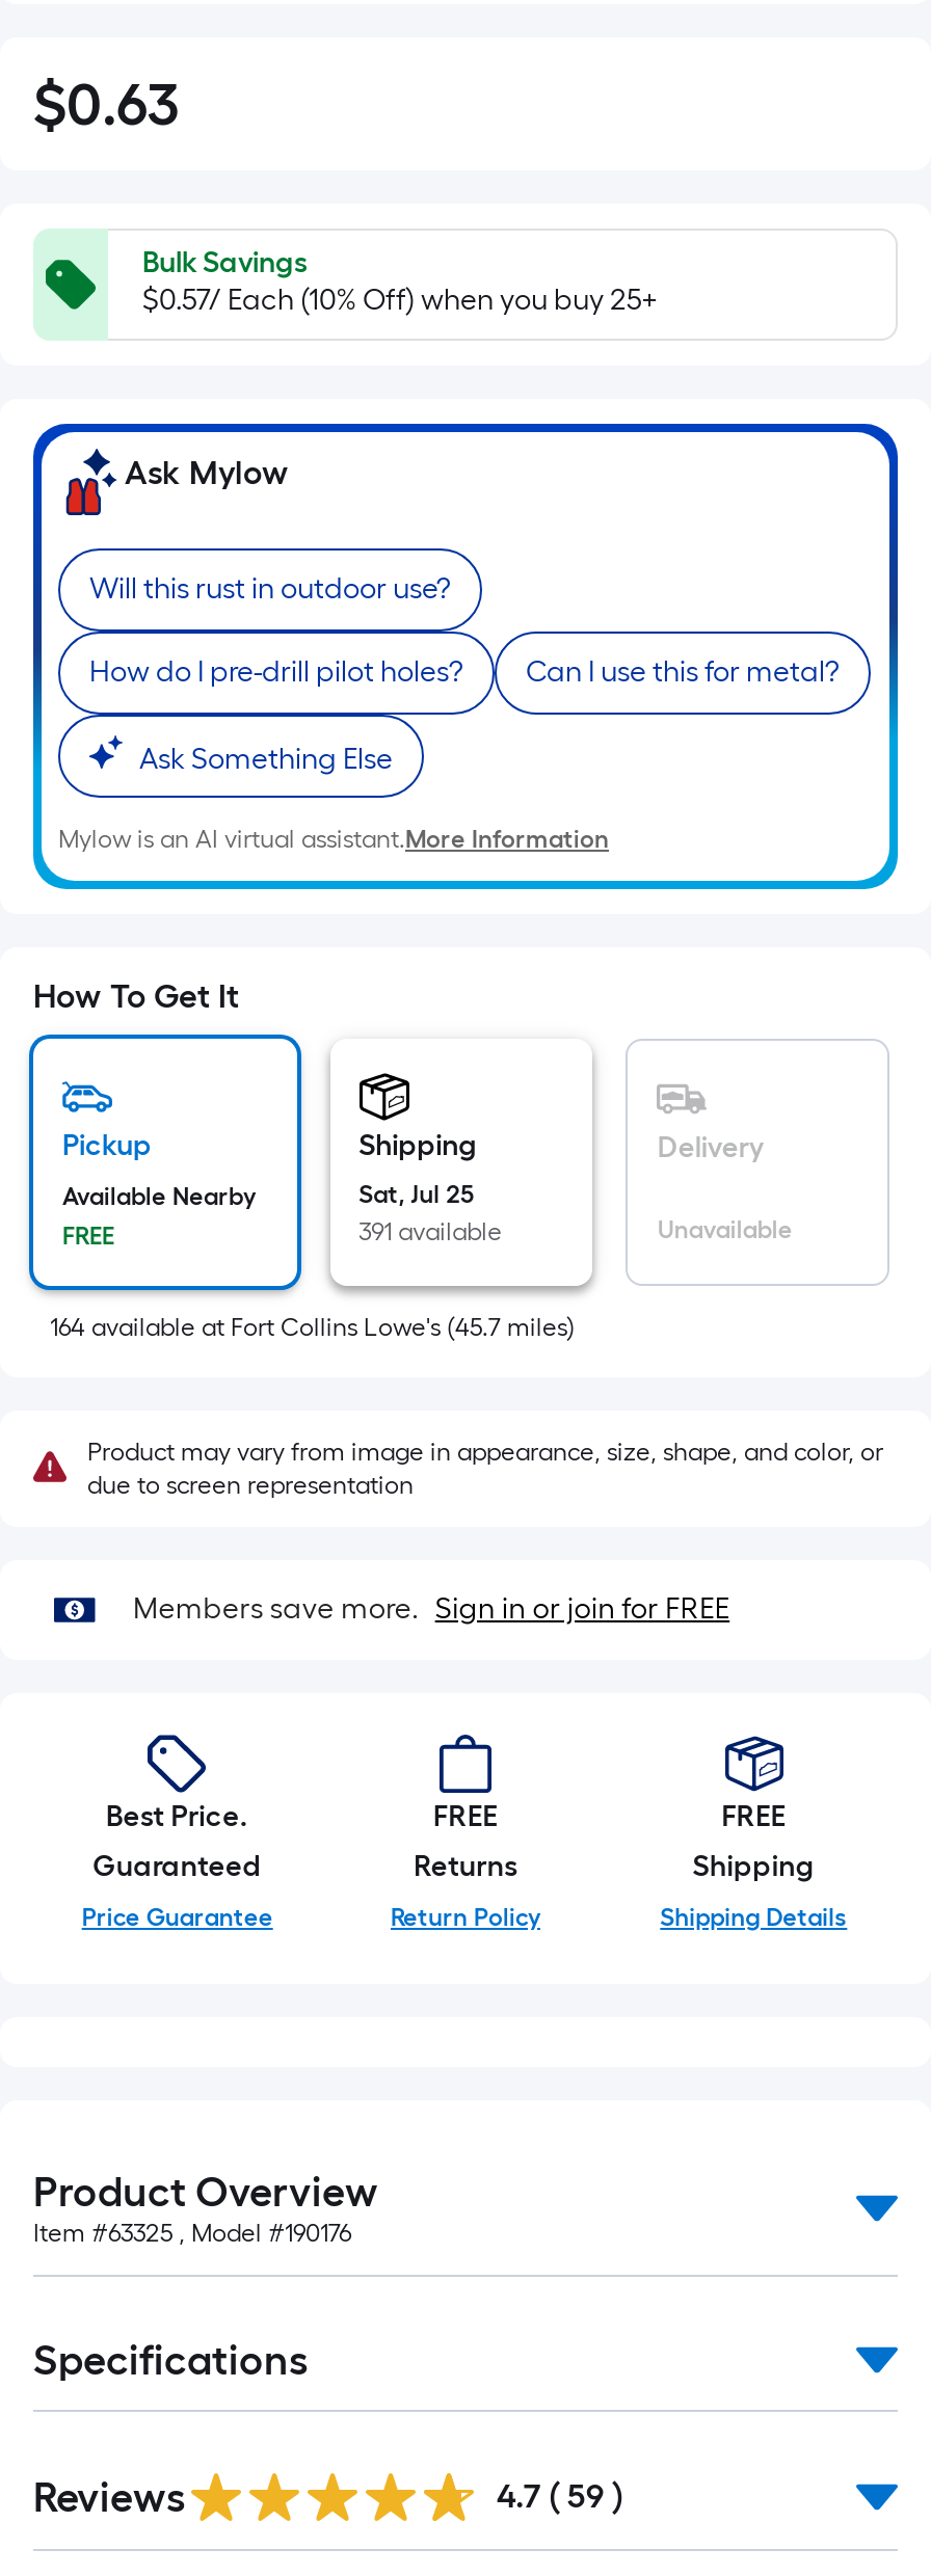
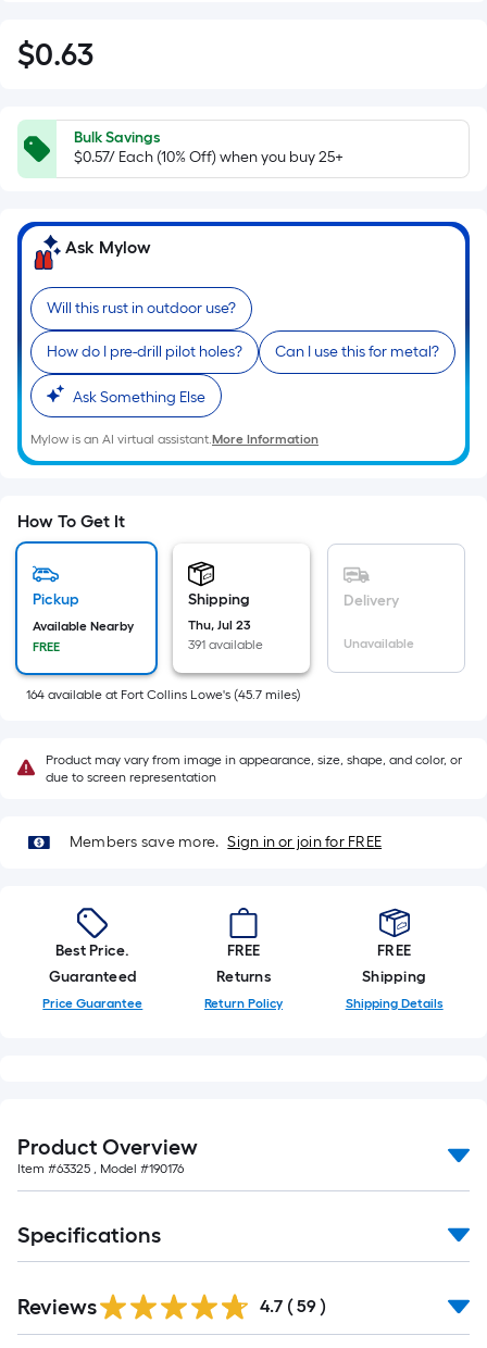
[359,1180,475,1209] Sat, Jul 25 -> [188,617,251,633] Thu, Jul 23

